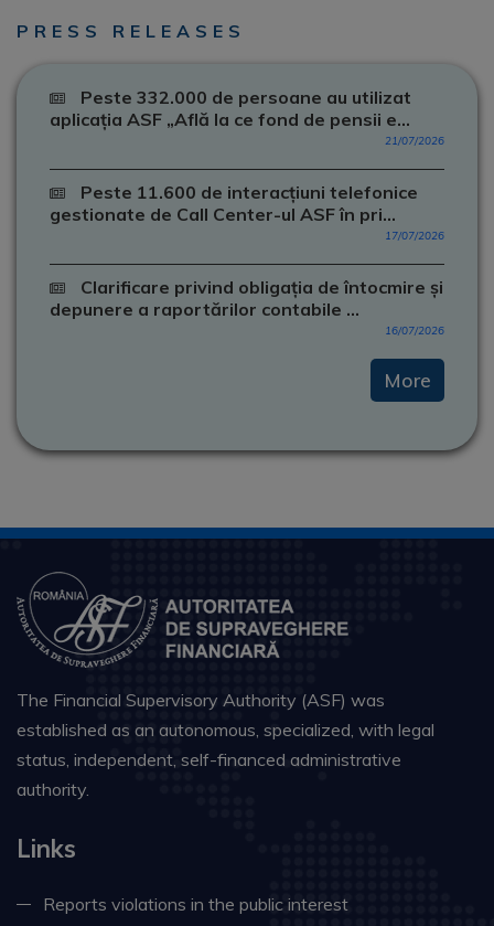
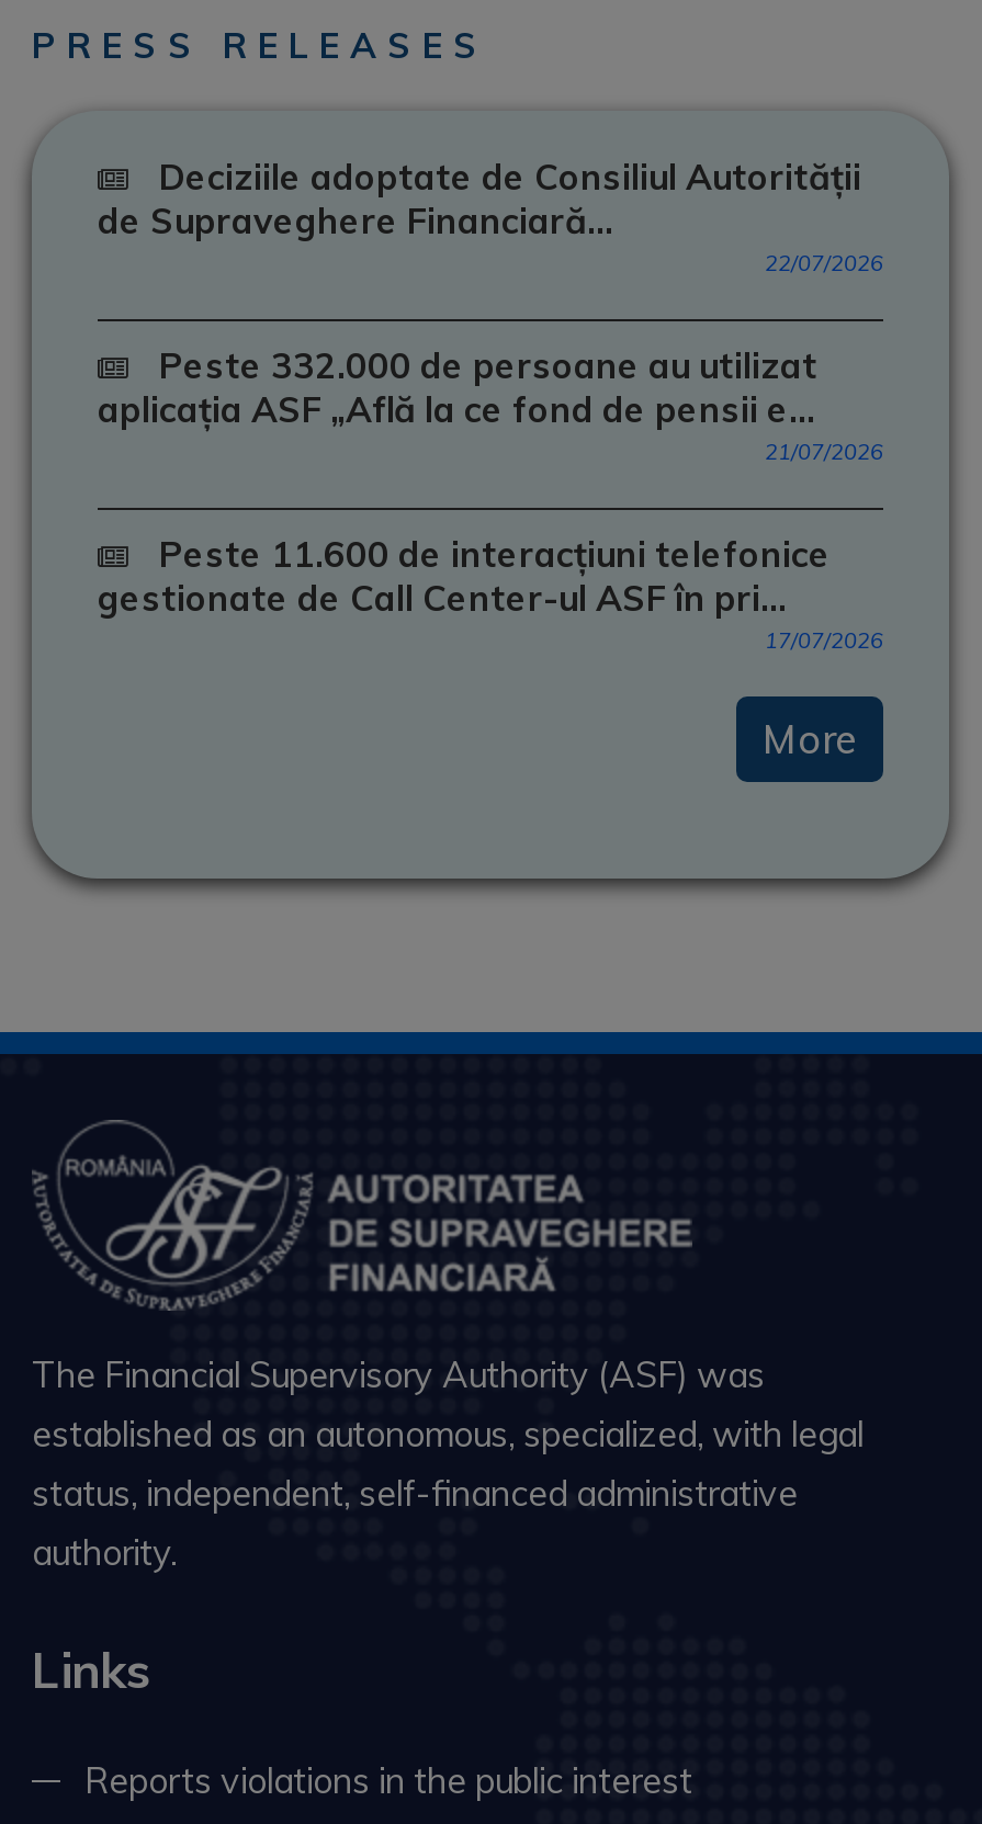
none -> [98,155,883,277] Deciziile adoptate de Consiliul Autorității | de Supraveghere Financiară... | 22/07/2026
moved [50,86,444,243] -> [98,343,883,655]: Peste 332.000 de persoane au utilizat | aplicația ASF „Află la ce fond de pensii e... | 21/07/2026 | Peste 11.600 de interacțiuni telefonice | gestionate de Call Center-ul ASF în pri... | 17/07/2026
[50,276,444,338] Clarificare privind obligația de întocmire și | depunere a raportărilor contabile ... | 16/07/2026 -> none

